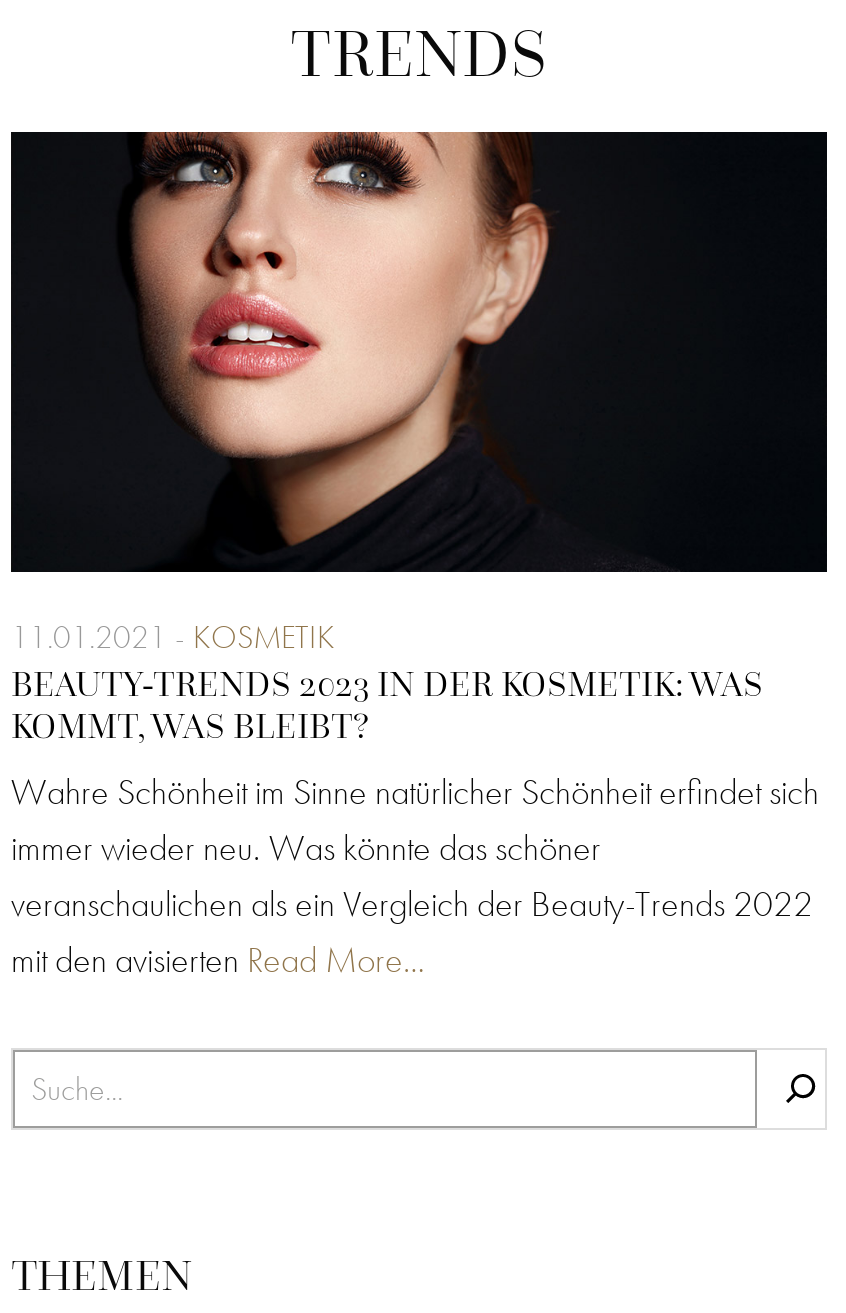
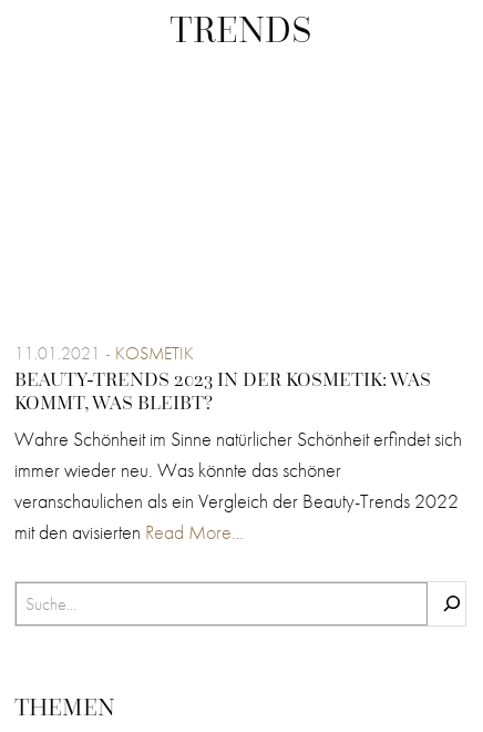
[9,130,829,574] [image] -> none

